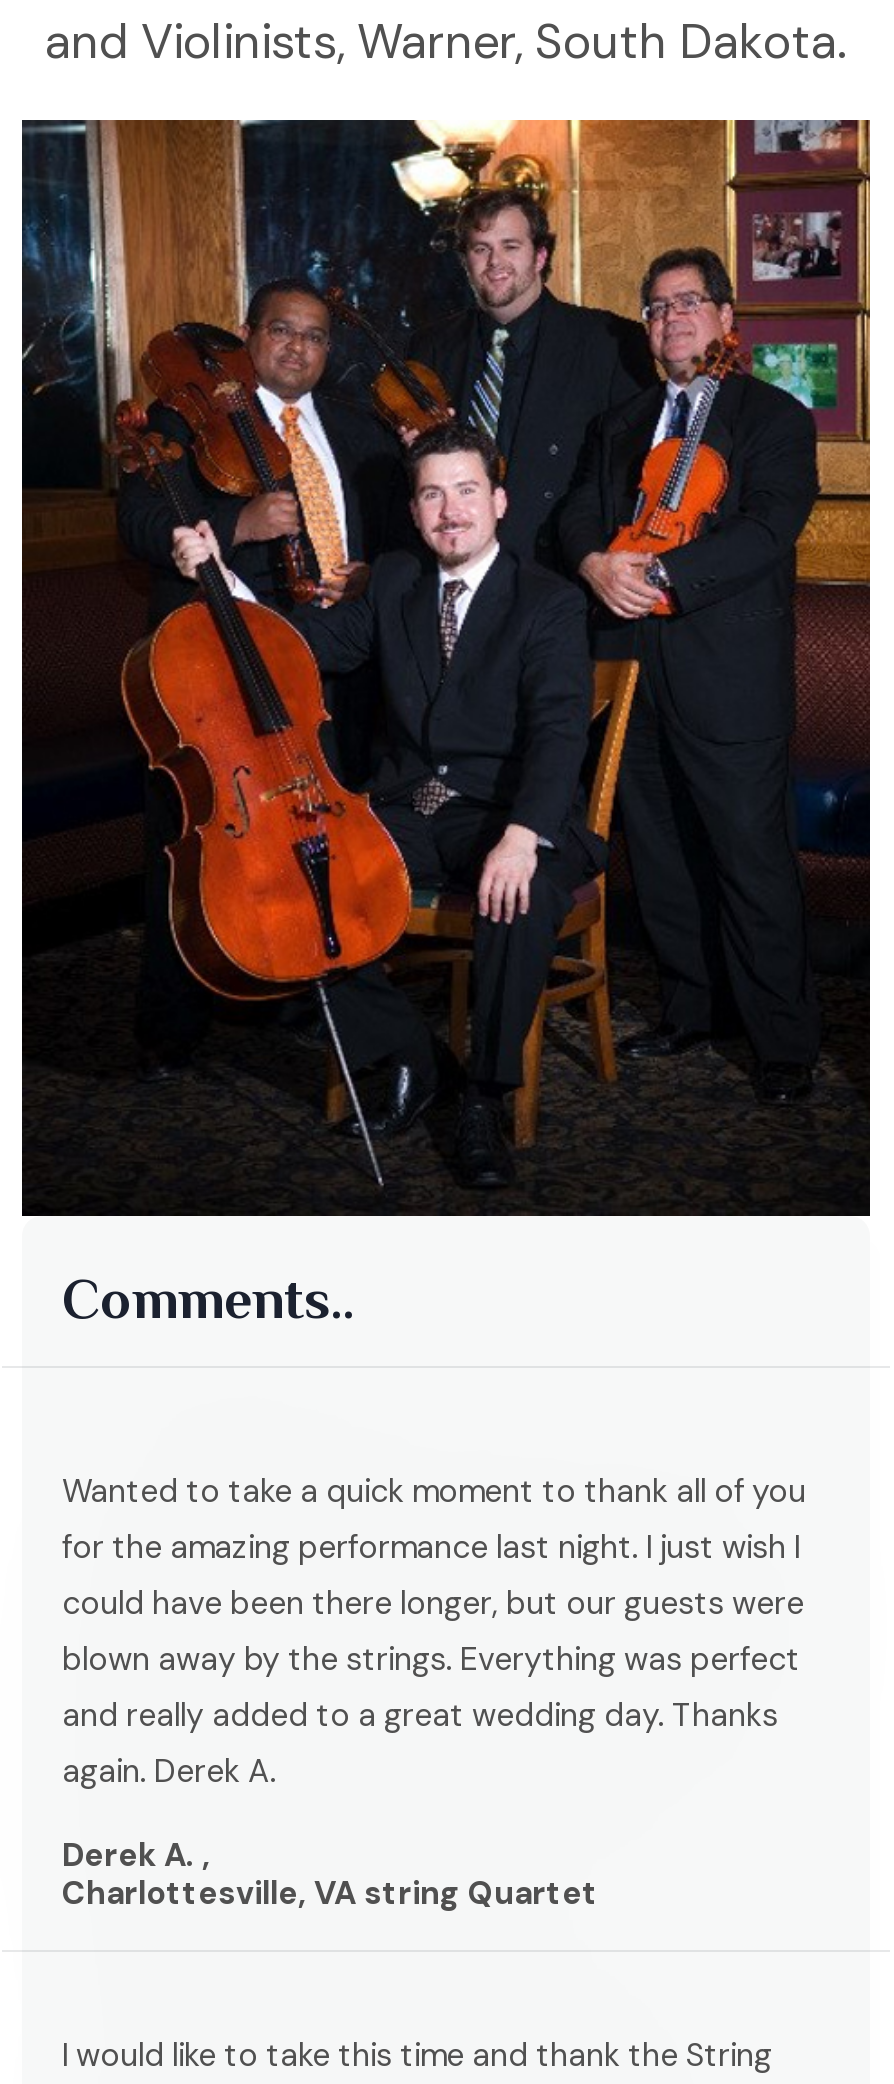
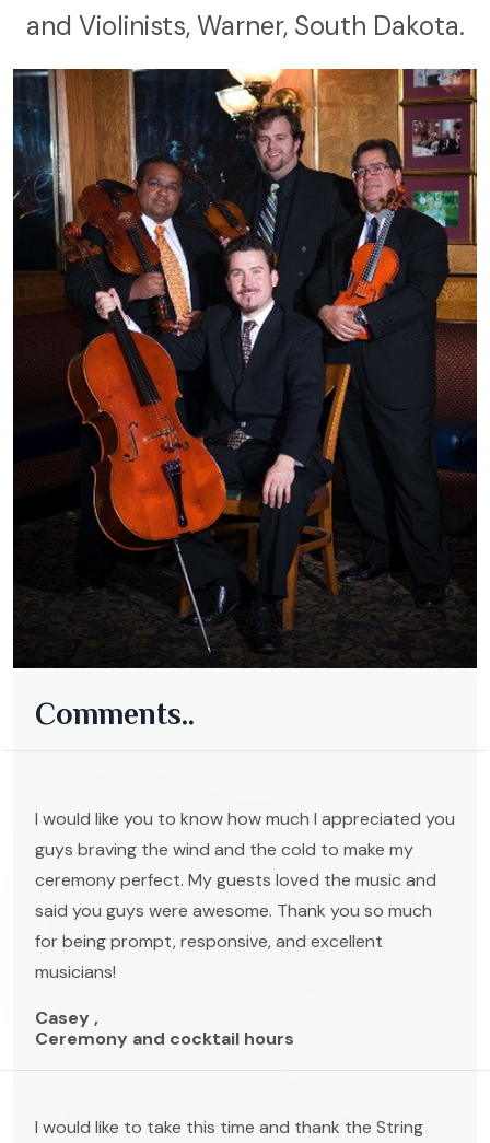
[62,1470,806,1792] Wanted to take a quick moment to thank all of you | for the amazing performance last night. I just wish I | could have been there longer, but our guests were | blown away by the strings. Everything was perfect | and really added to a great wedding day. Thanks | again. Derek A. -> [35,807,455,983] I would like you to know how much I appreciated you | guys braving the wind and the cold to make my | ceremony perfect. My guests loved the music and | said you guys were awesome. Thank you so much | for being prompt, responsive, and excellent | musicians!
[62,1834,598,1914] Derek A. , | Charlottesville, VA string Quartet -> [35,1006,294,1050] Casey , | Ceremony and cocktail hours

